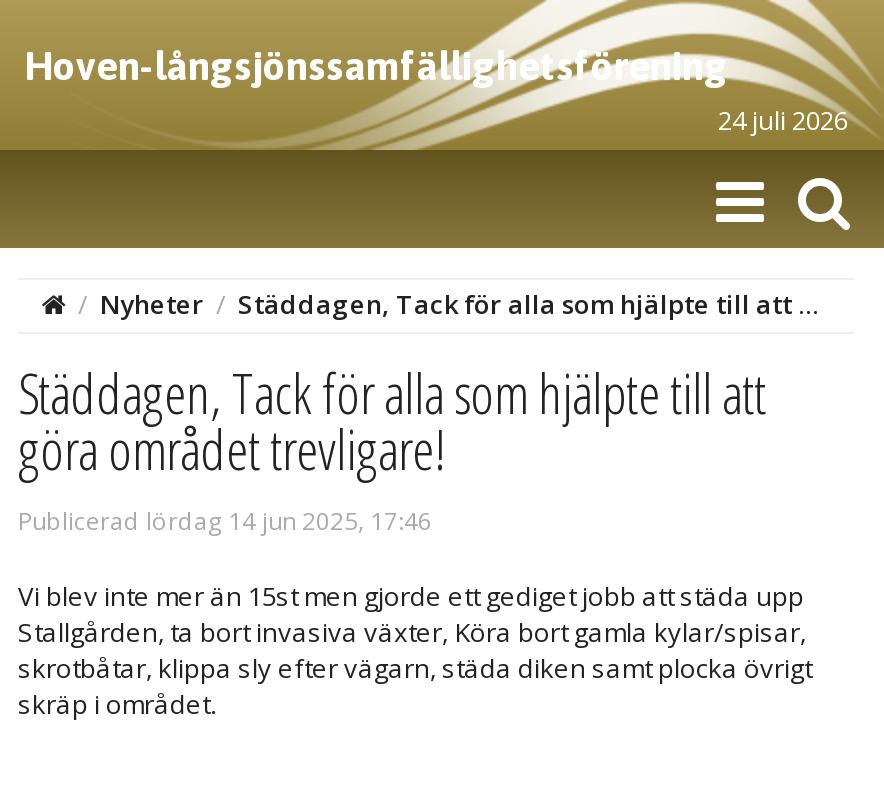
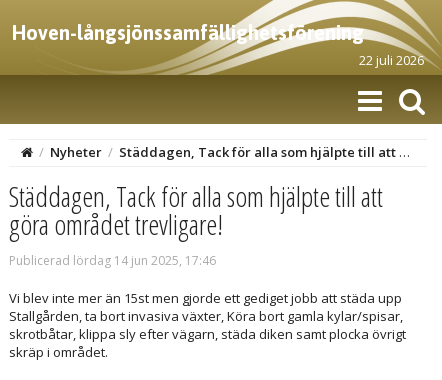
[718,102,848,138] 24 juli 2026 -> [359,51,424,69] 22 juli 2026

